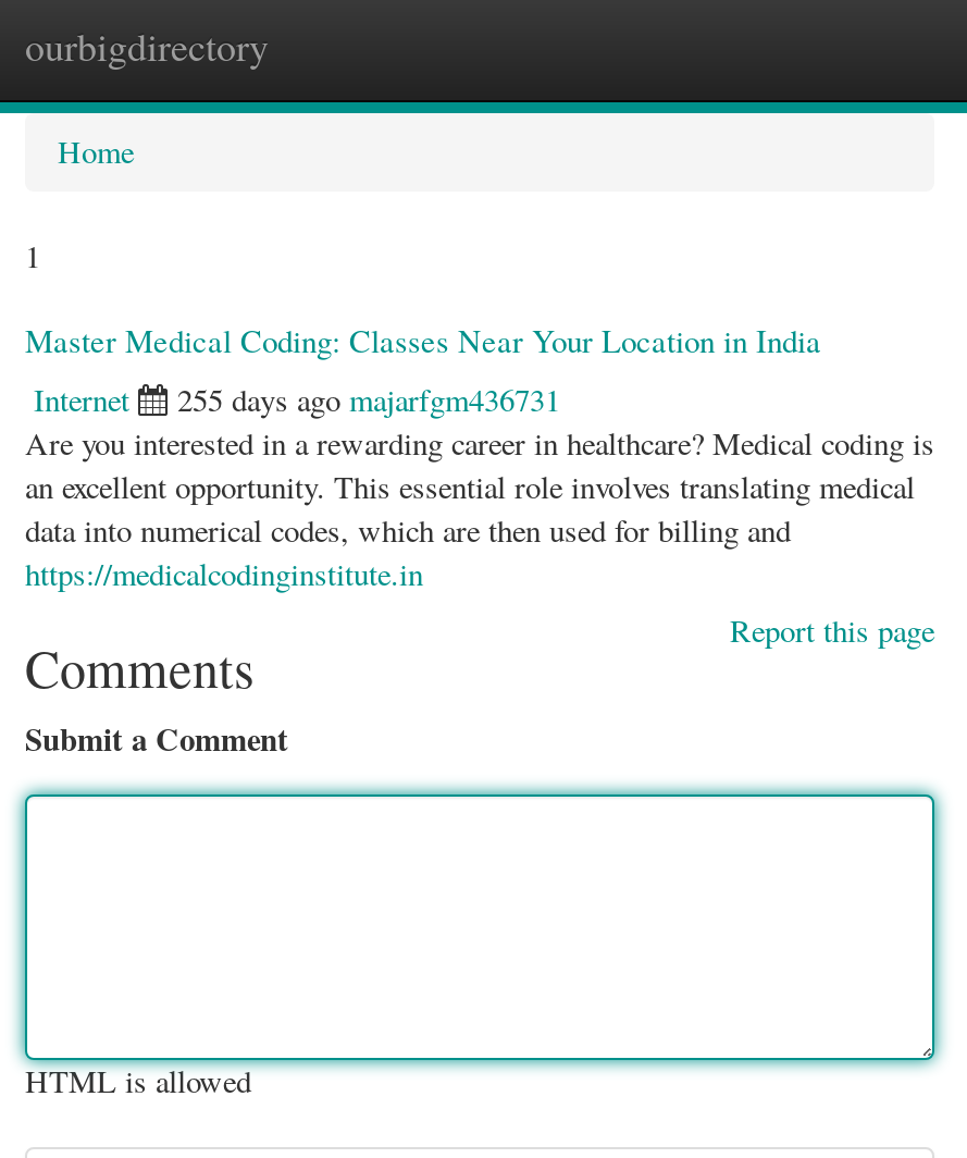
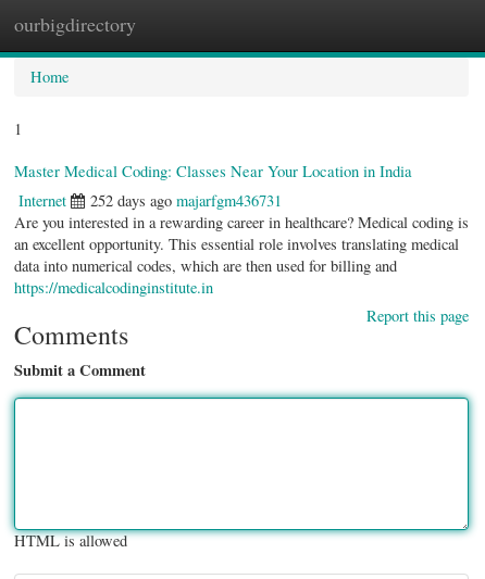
[177,379,560,420] 255 days ago majarfgm436731 -> [90,190,282,211] 252 days ago majarfgm436731

